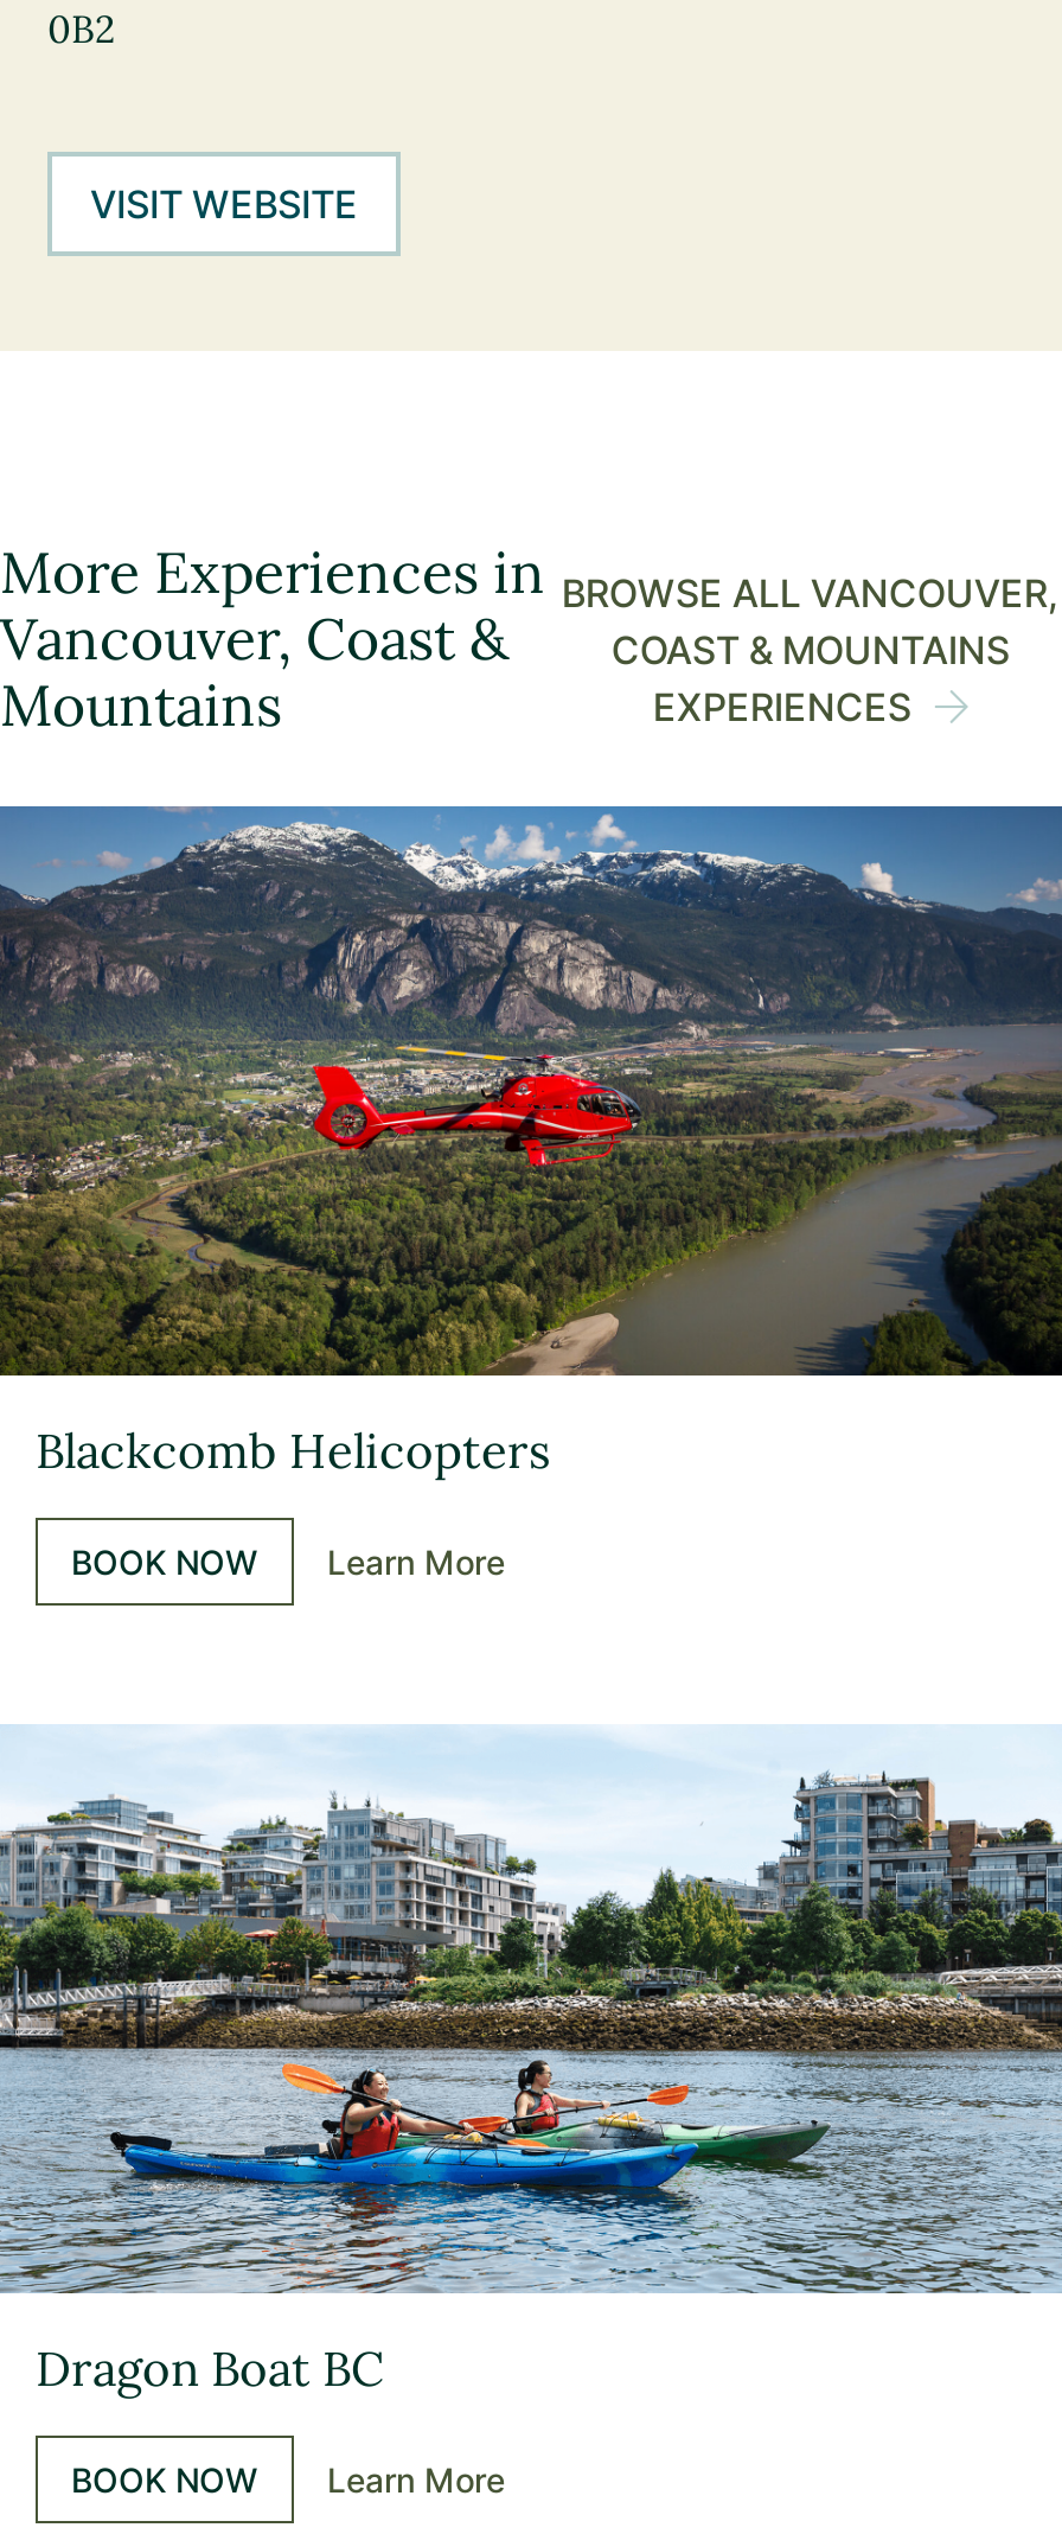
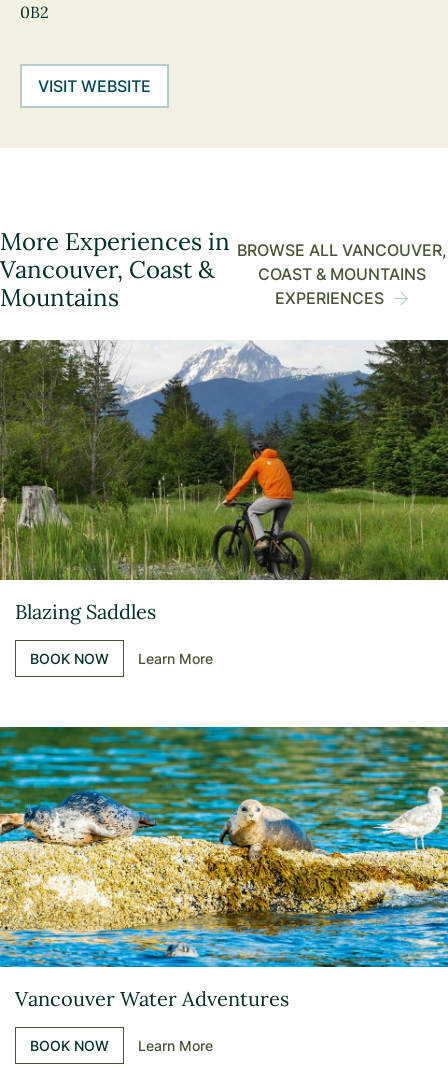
[7,804,1055,1480] [image] | Blackcomb Helicopters -> [3,339,445,624] [image] | Blazing Saddles
[7,1724,1055,2398] [image] | Dragon Boat BC -> [3,726,445,1011] [image] | Vancouver Water Adventures

